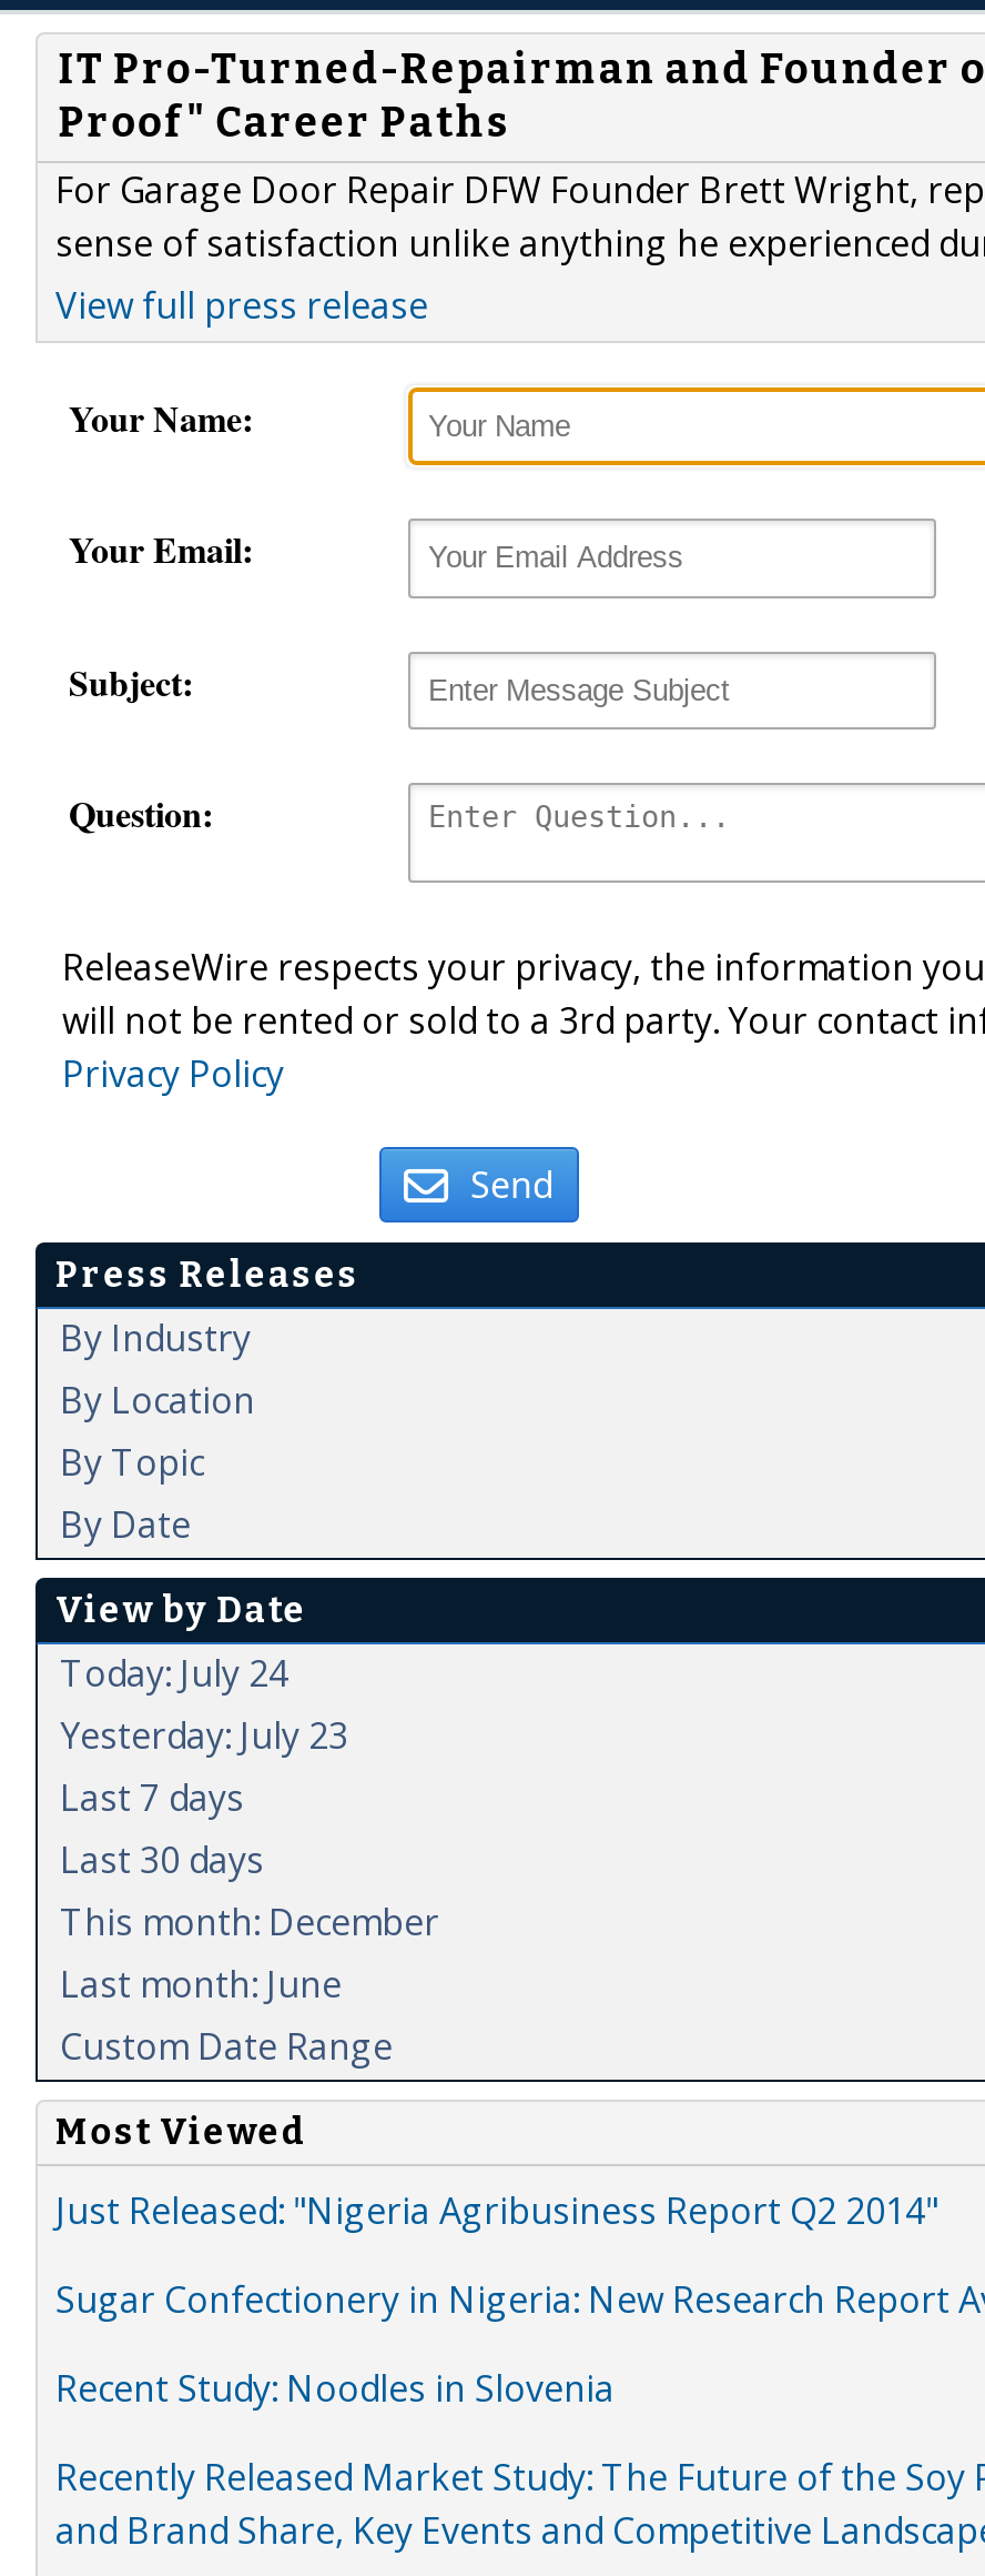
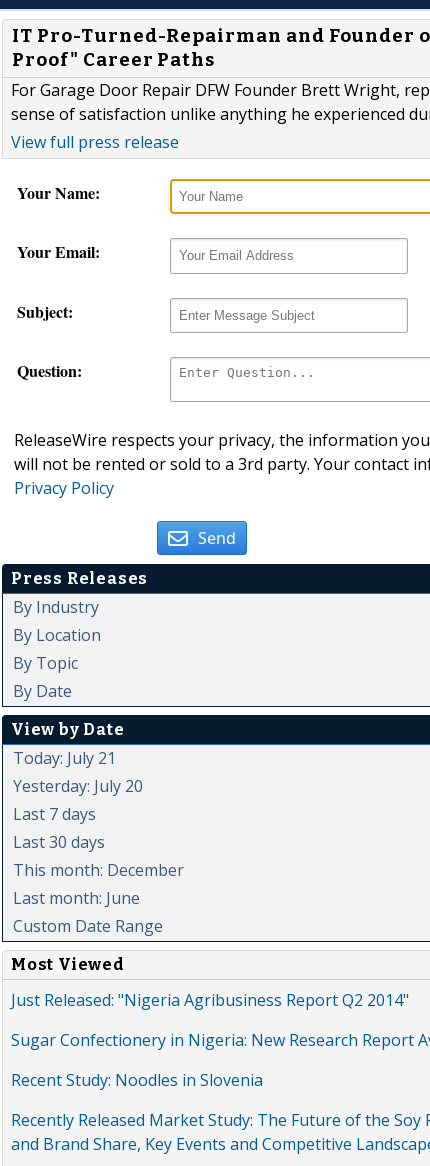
[60,1650,288,1698] Today: July 24 -> [13,747,116,769] Today: July 21
[60,1712,348,1761] Yesterday: July 23 -> [13,775,143,797] Yesterday: July 20

